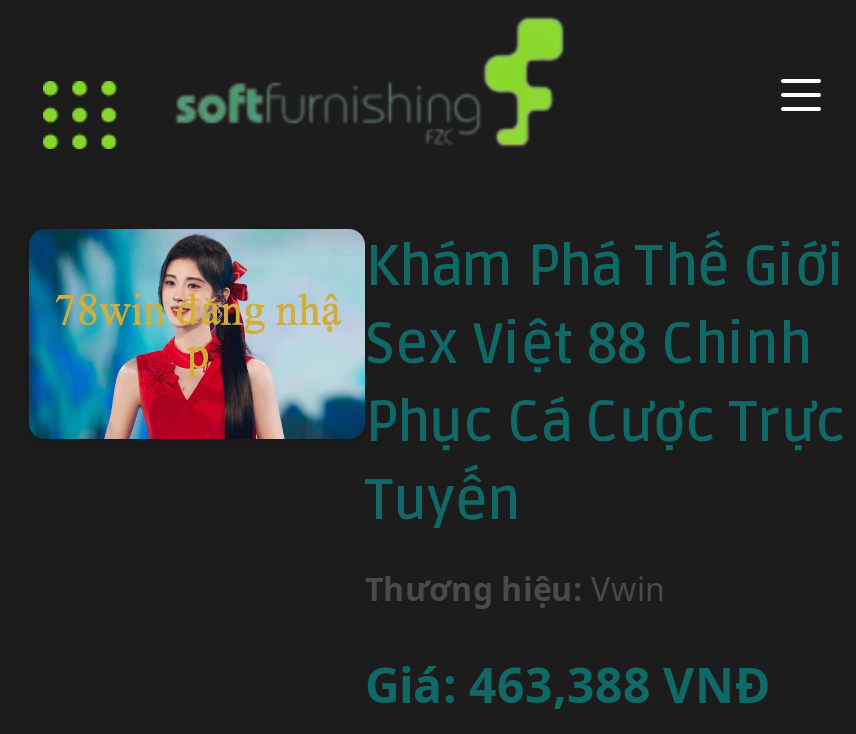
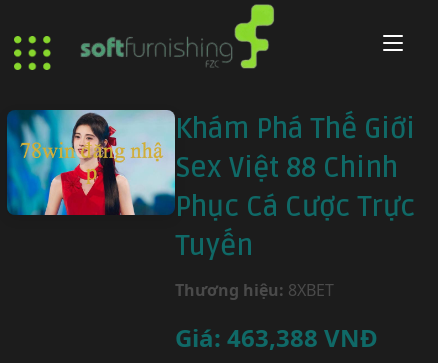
[365,567,665,611] Thương hiệu: Vwin -> [175,279,334,301] Thương hiệu: 8XBET

